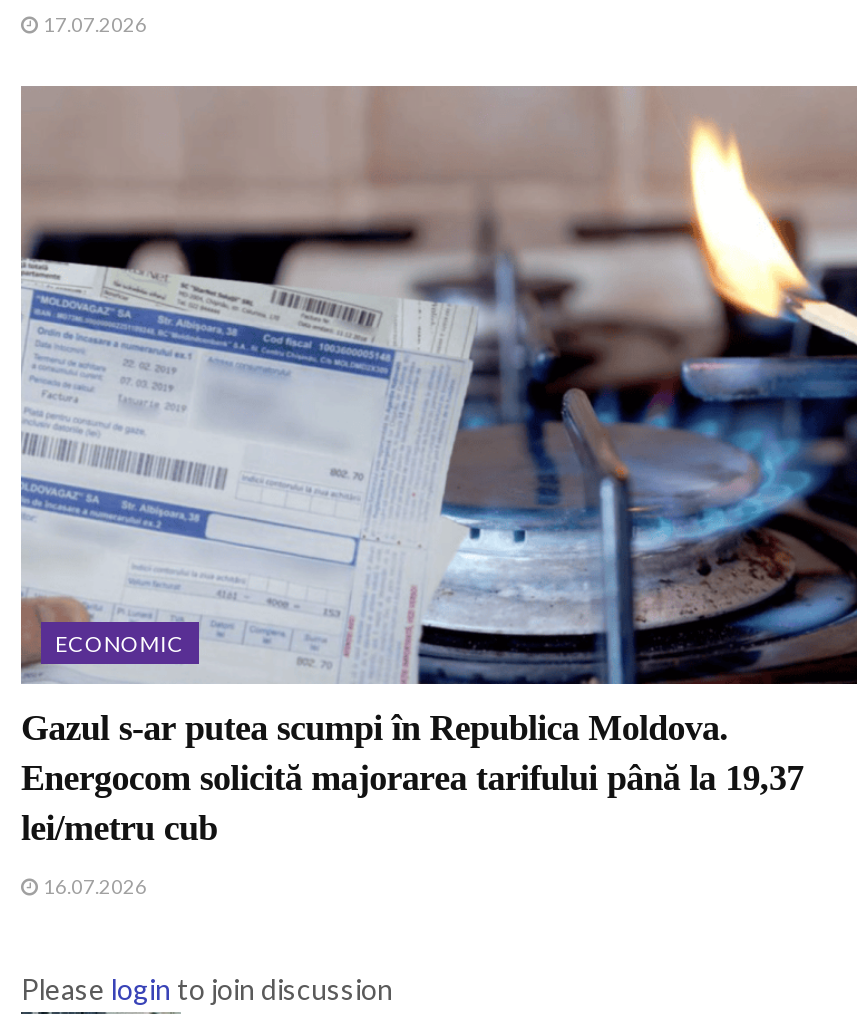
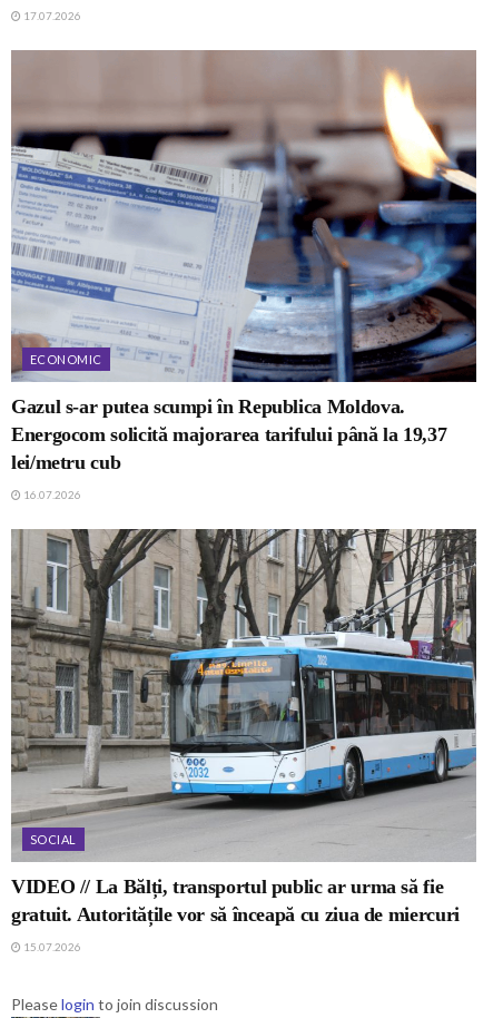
none -> [11,528,477,954] [image] | SOCIAL | VIDEO // La Bălți, transportul public ar urma să fie | gratuit. Autoritățile vor să înceapă cu ziua de miercuri | 15.07.2026

